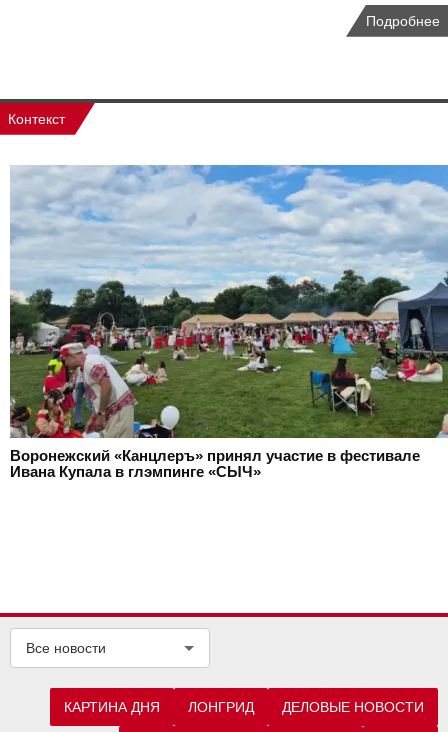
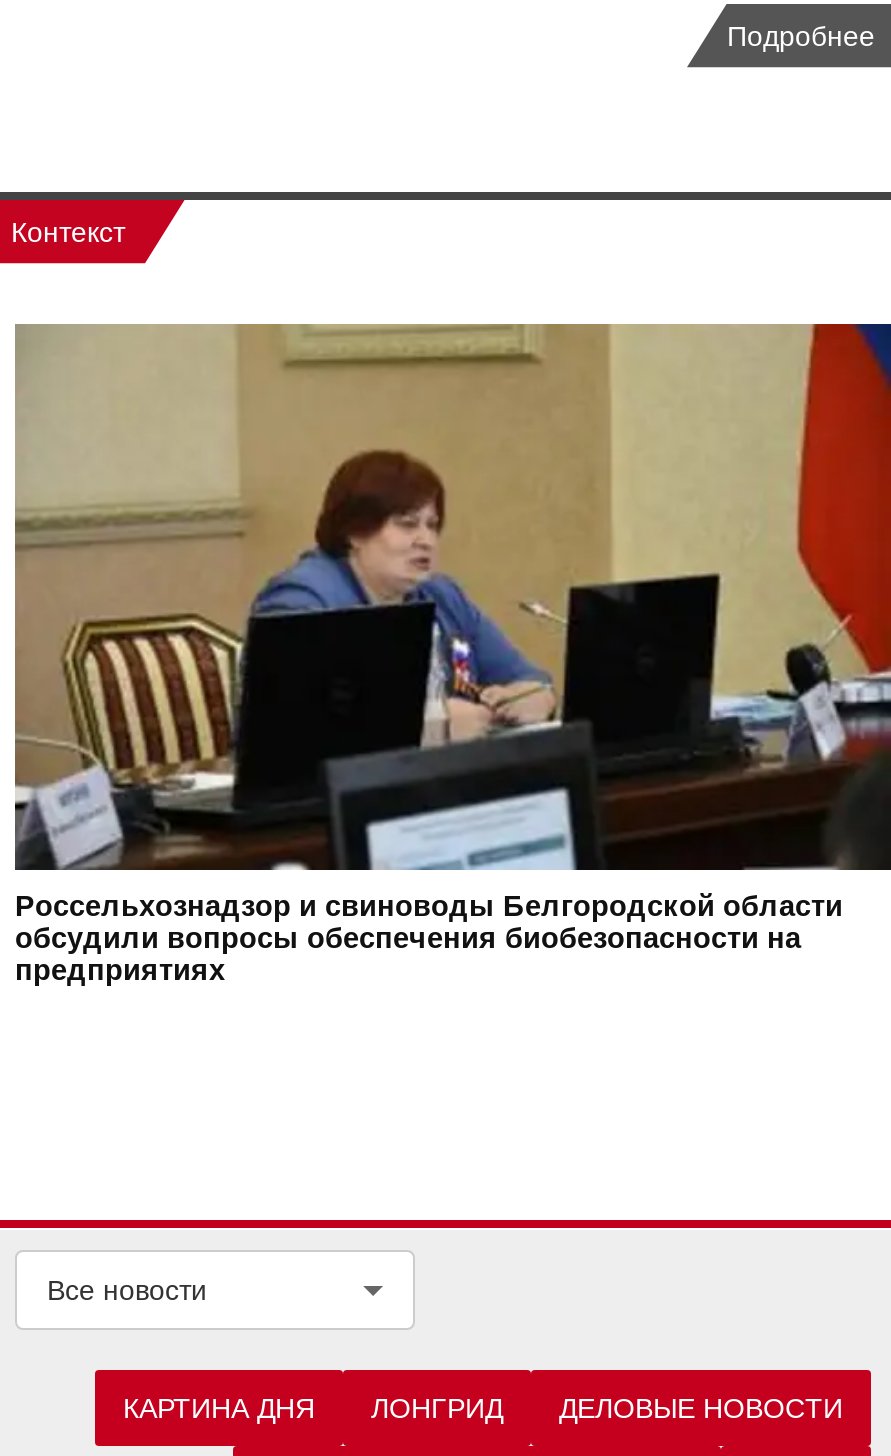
[9,164,445,480] [image] | Воронежский «Канцлеръ» принял участие в фестивале | Ивана Купала в глэмпинге «СЫЧ» -> [13,322,885,987] [image] | Россельхознадзор и свиноводы Белгородской области | обсудили вопросы обеспечения биобезопасности на | предприятиях

